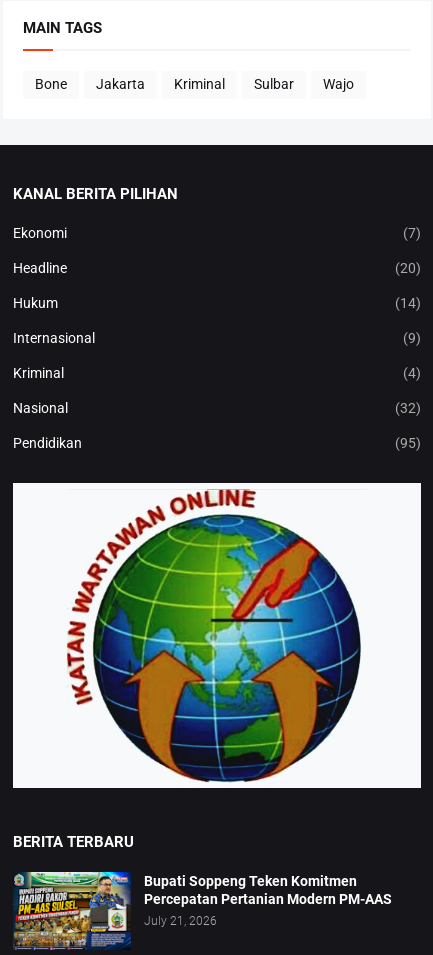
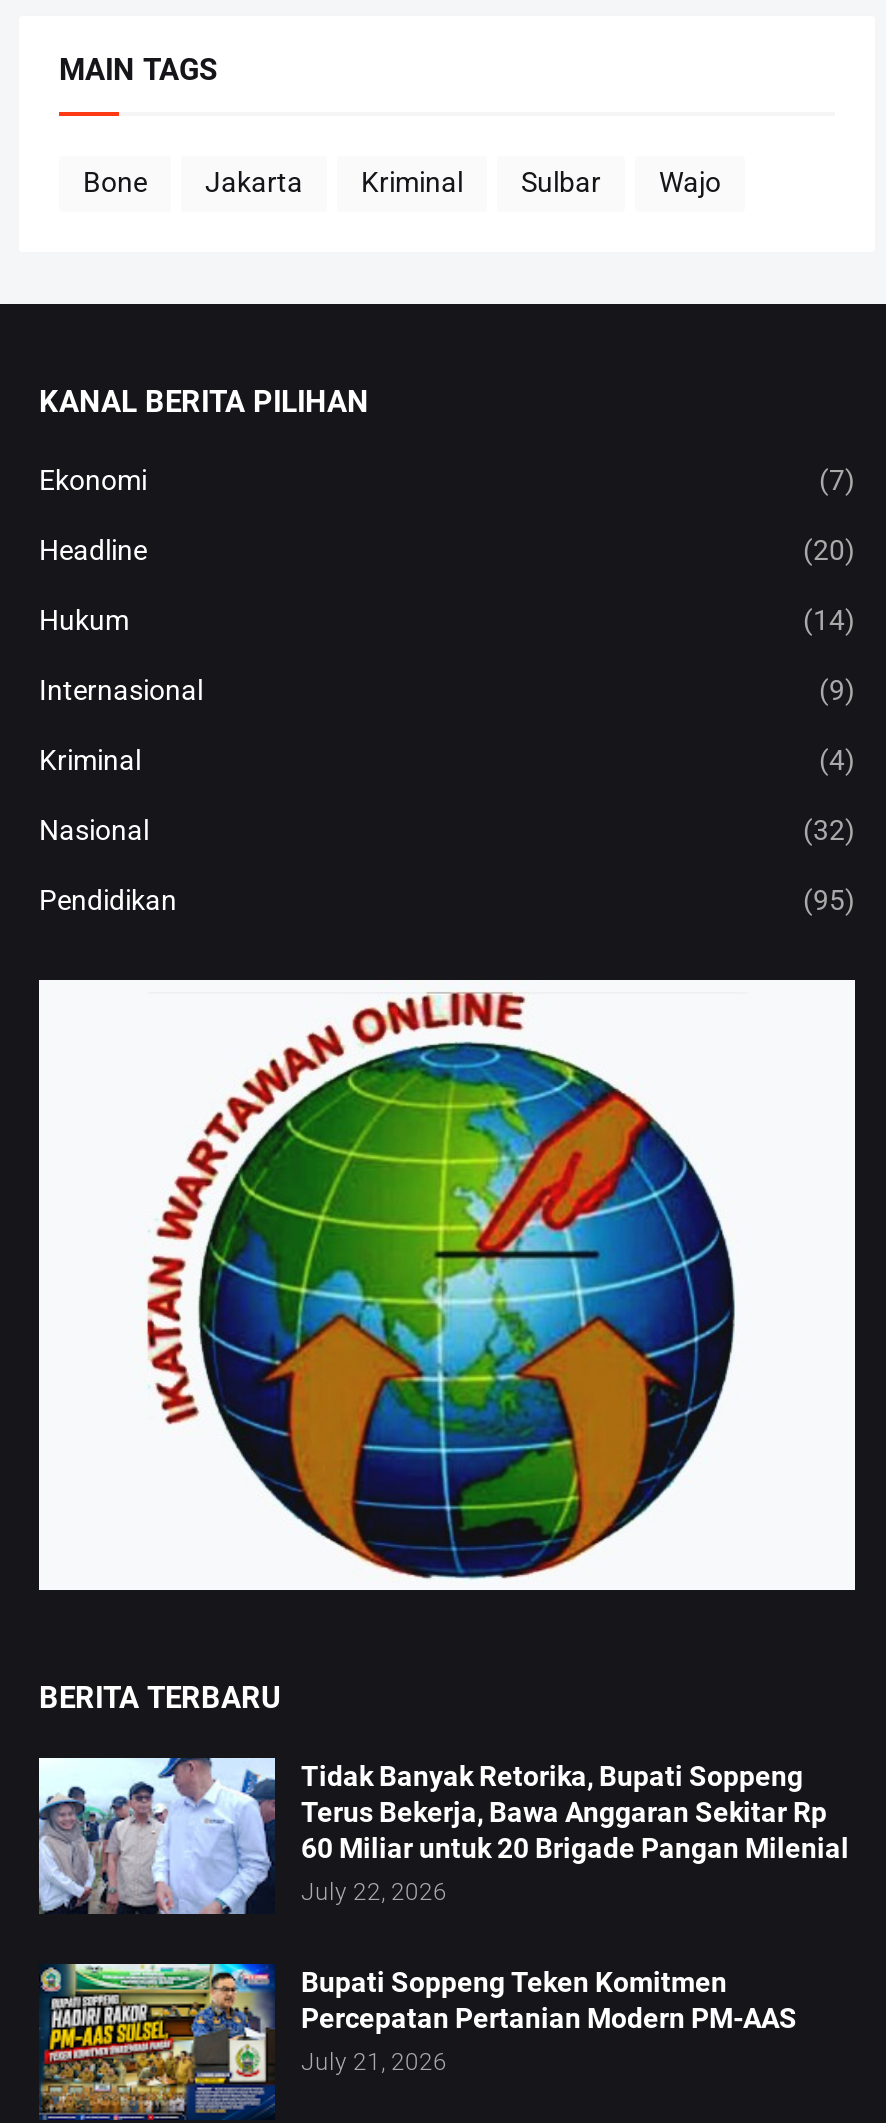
none -> [37,1756,849,1914] [image] | Tidak Banyak Retorika, Bupati Soppeng | Terus Bekerja, Bawa Anggaran Sekitar Rp | 60 Miliar untuk 20 Brigade Pangan Milenial | July 22, 2026

